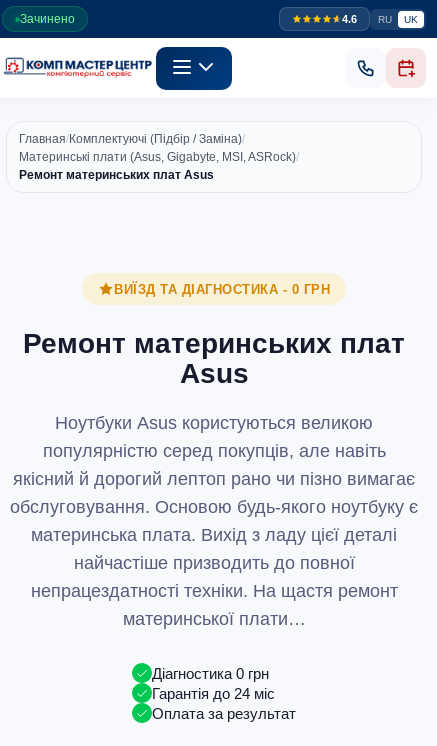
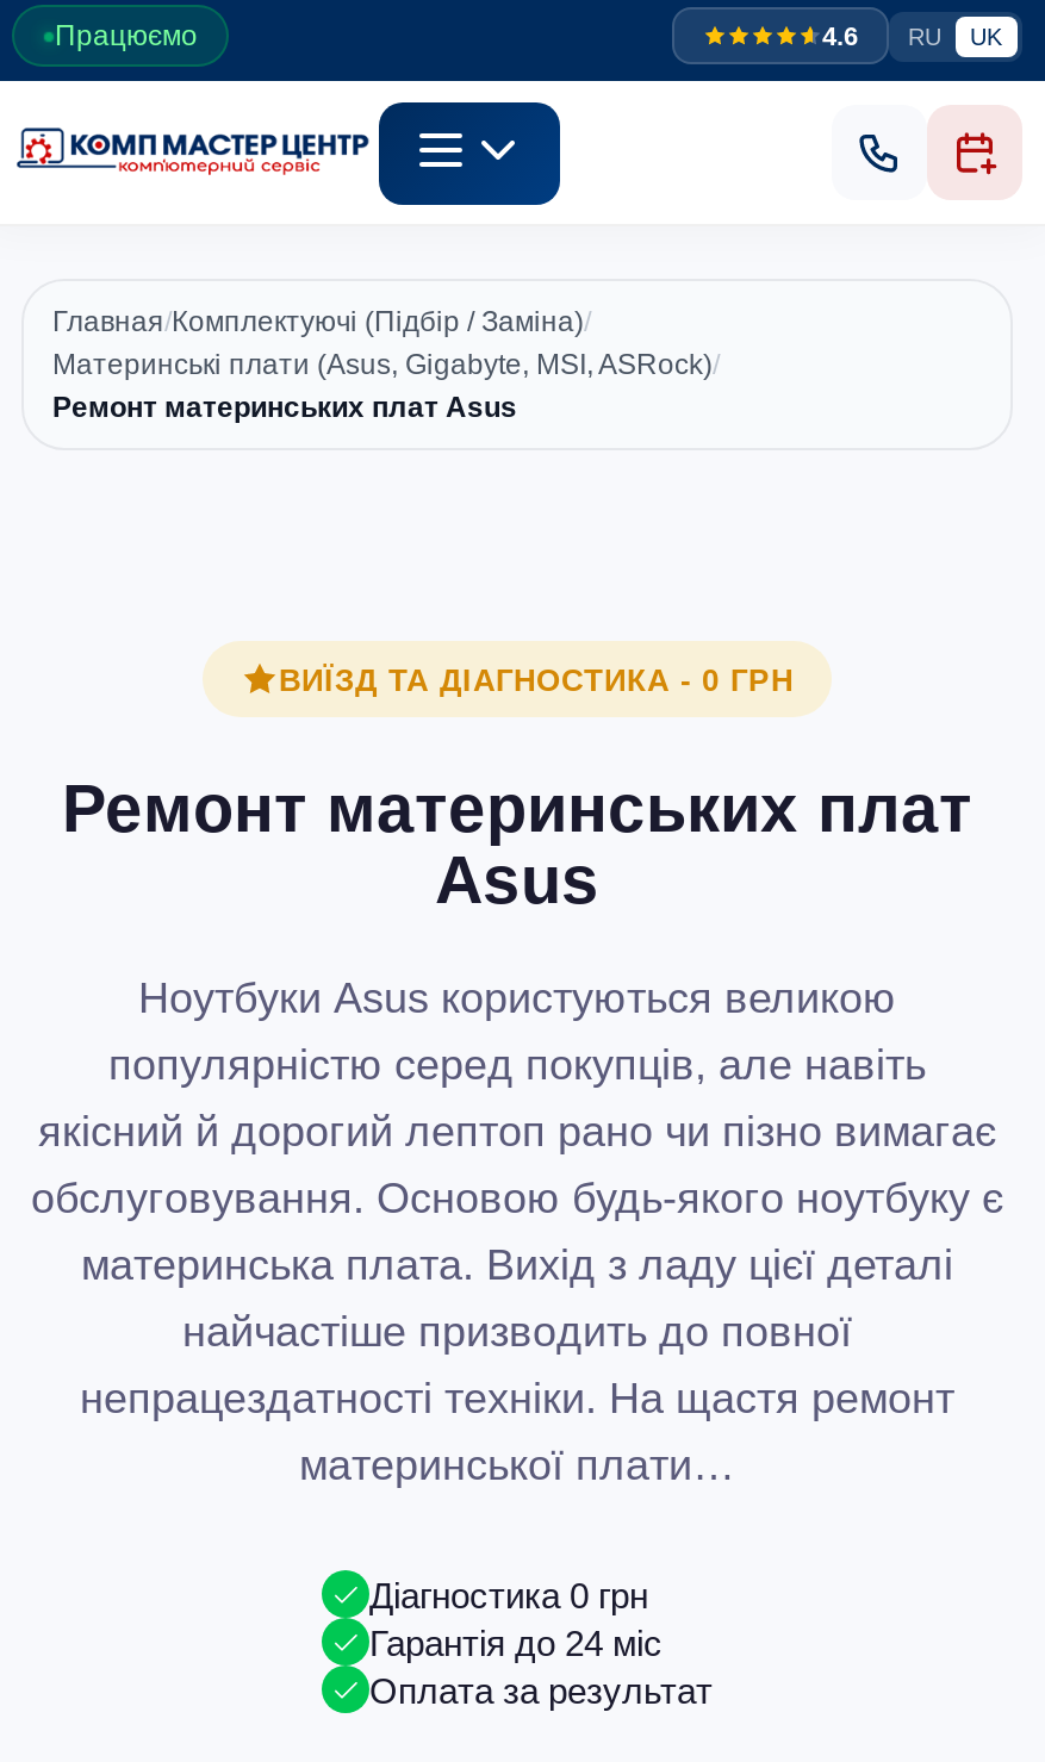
[20,12,75,26] Зачинено -> [55,19,198,52] Працюємо

